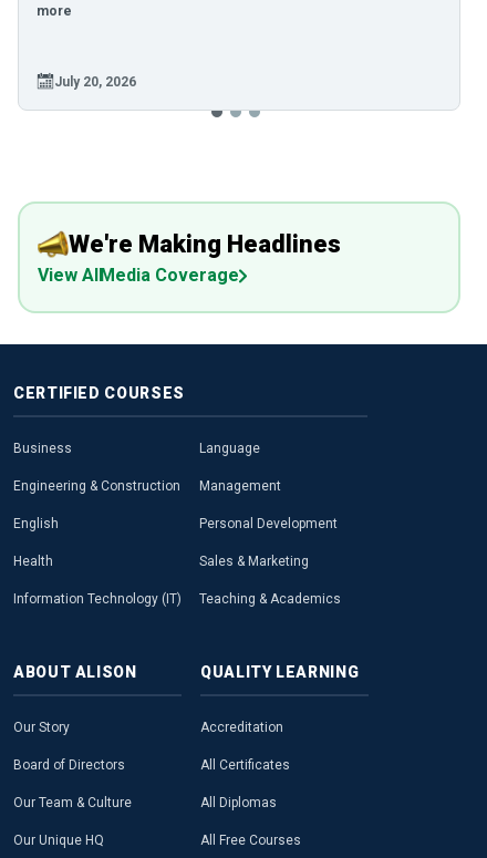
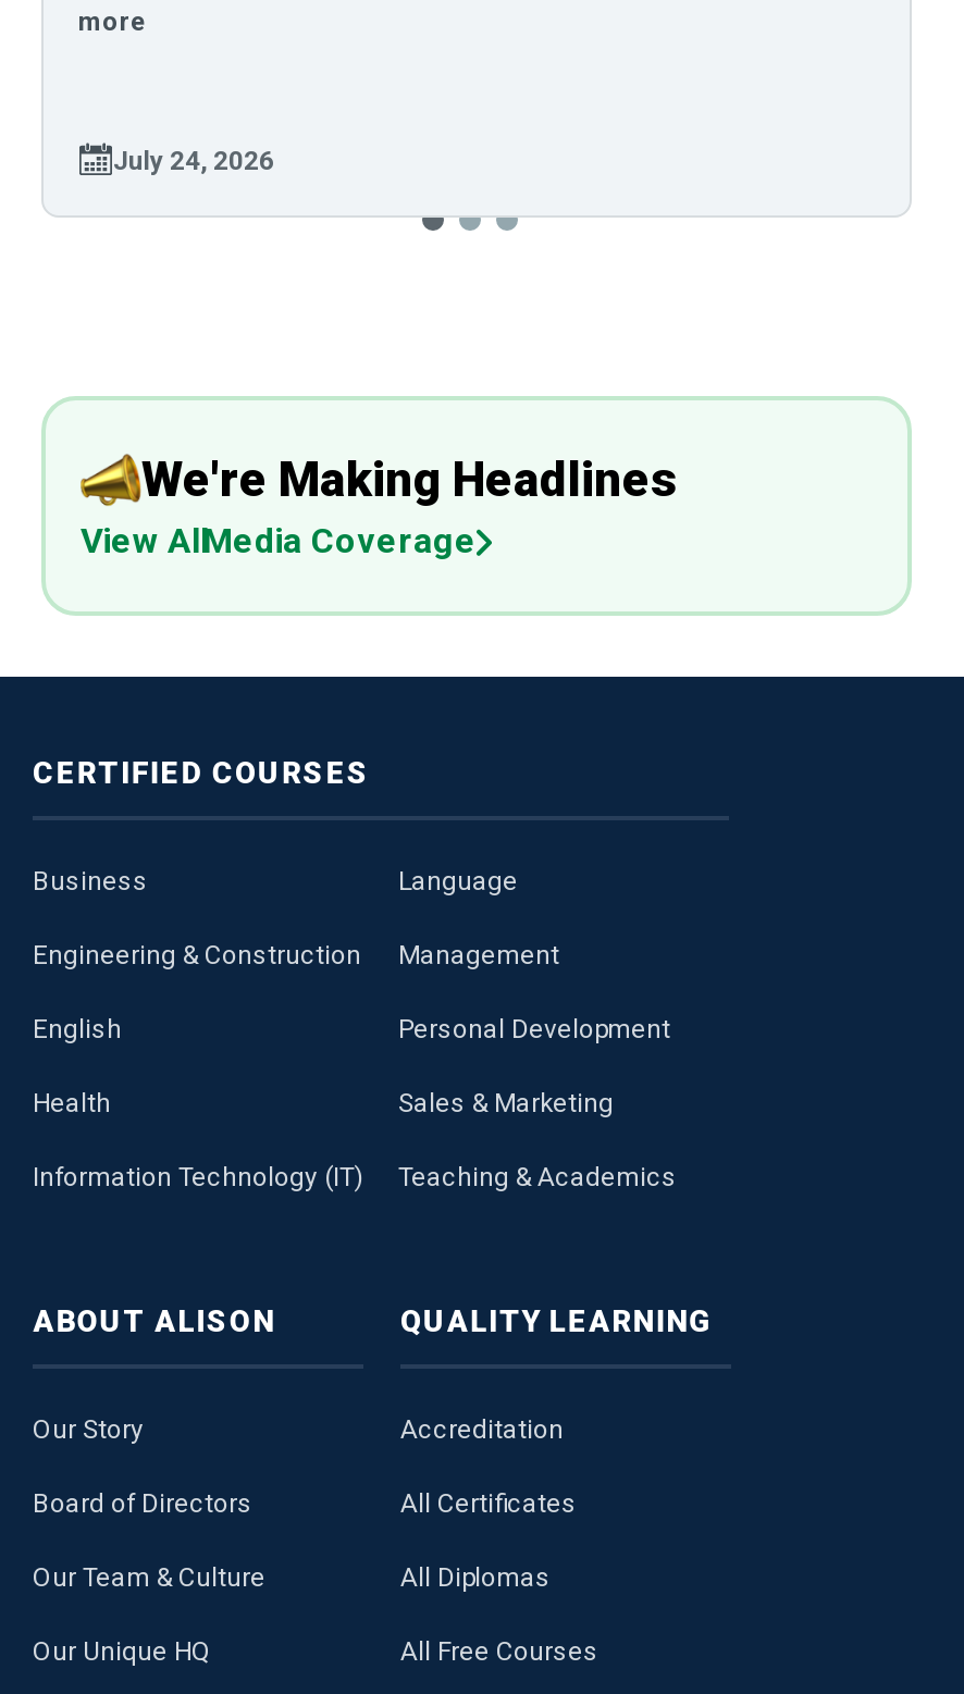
[54,74,136,90] July 20, 2026 -> [113,146,274,176] July 24, 2026

